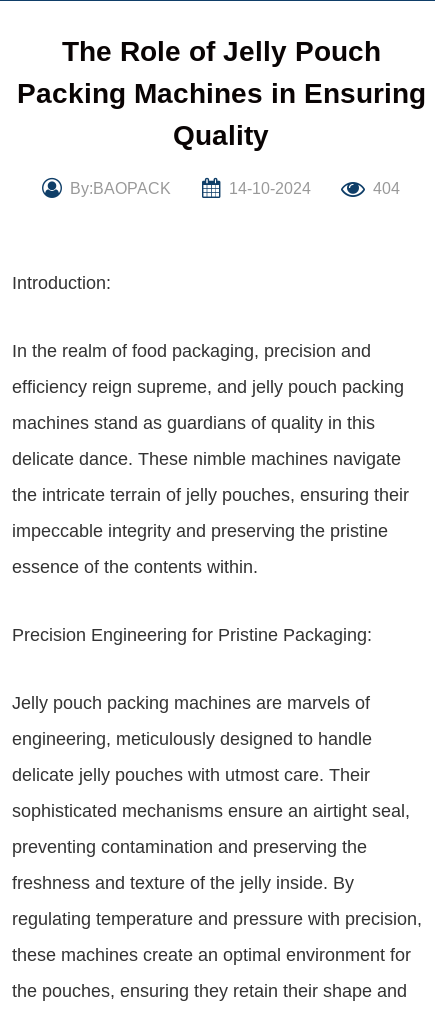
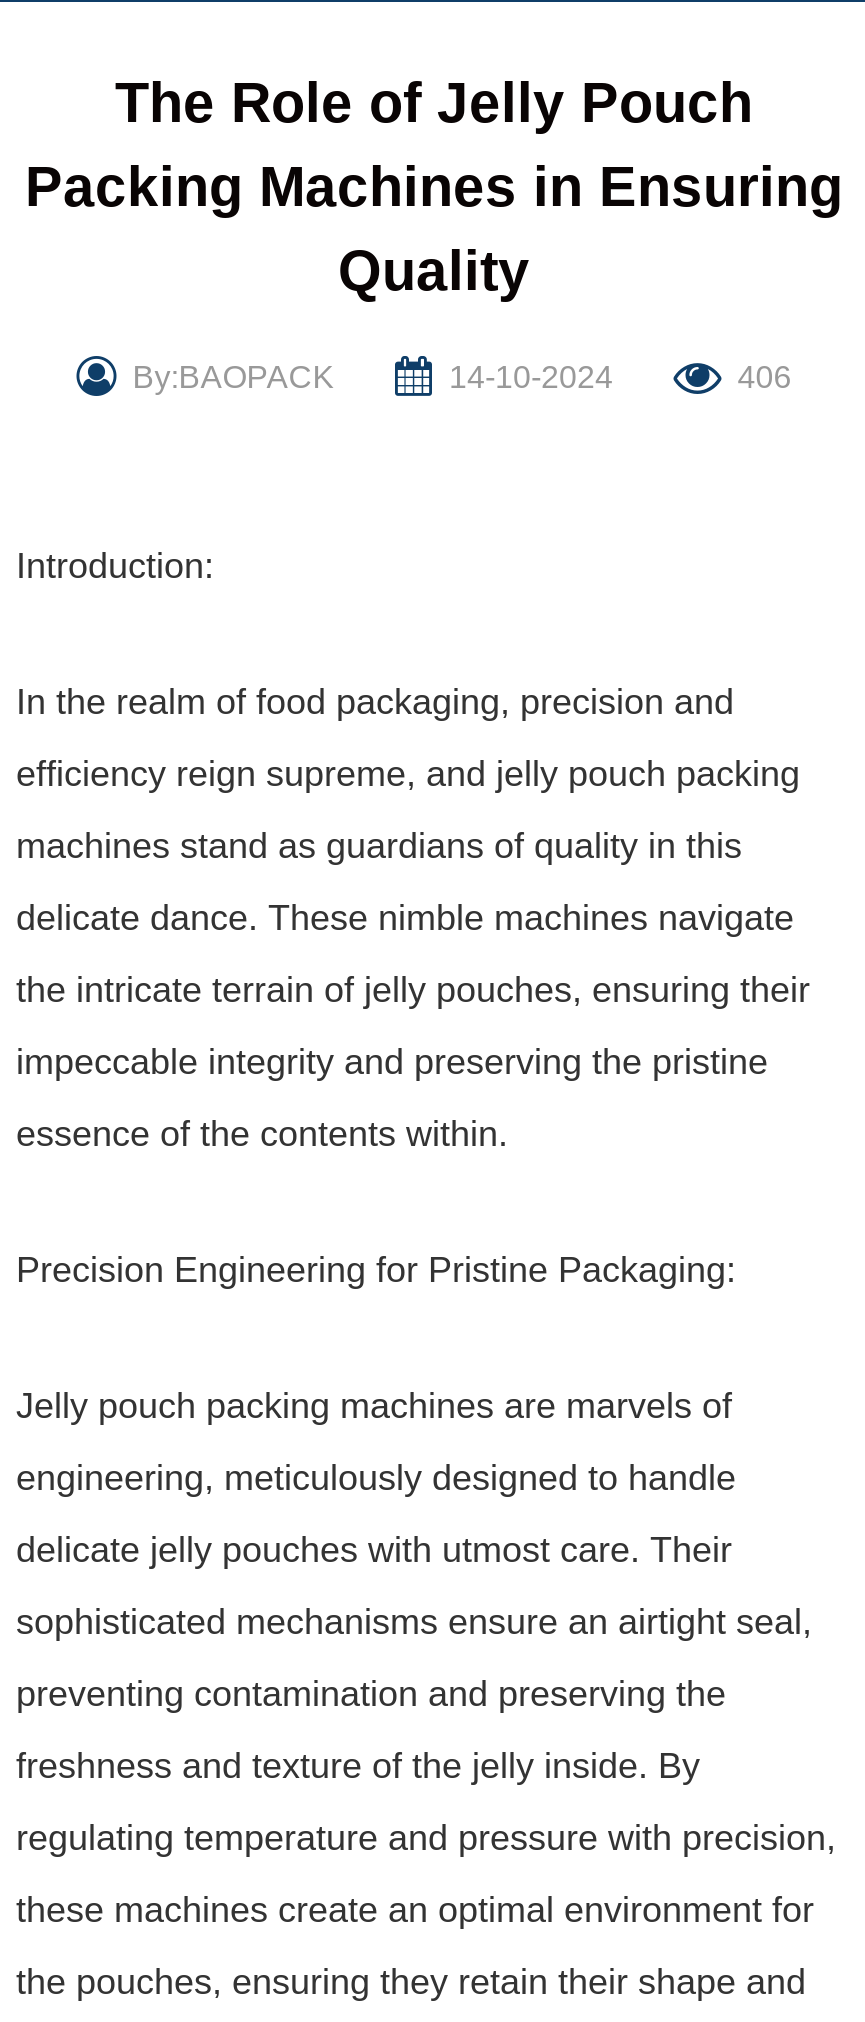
[373,180,400,197] 404 -> [738,360,792,394] 406

